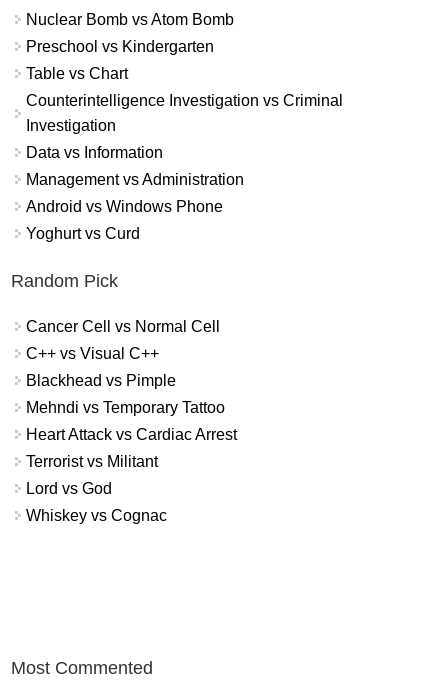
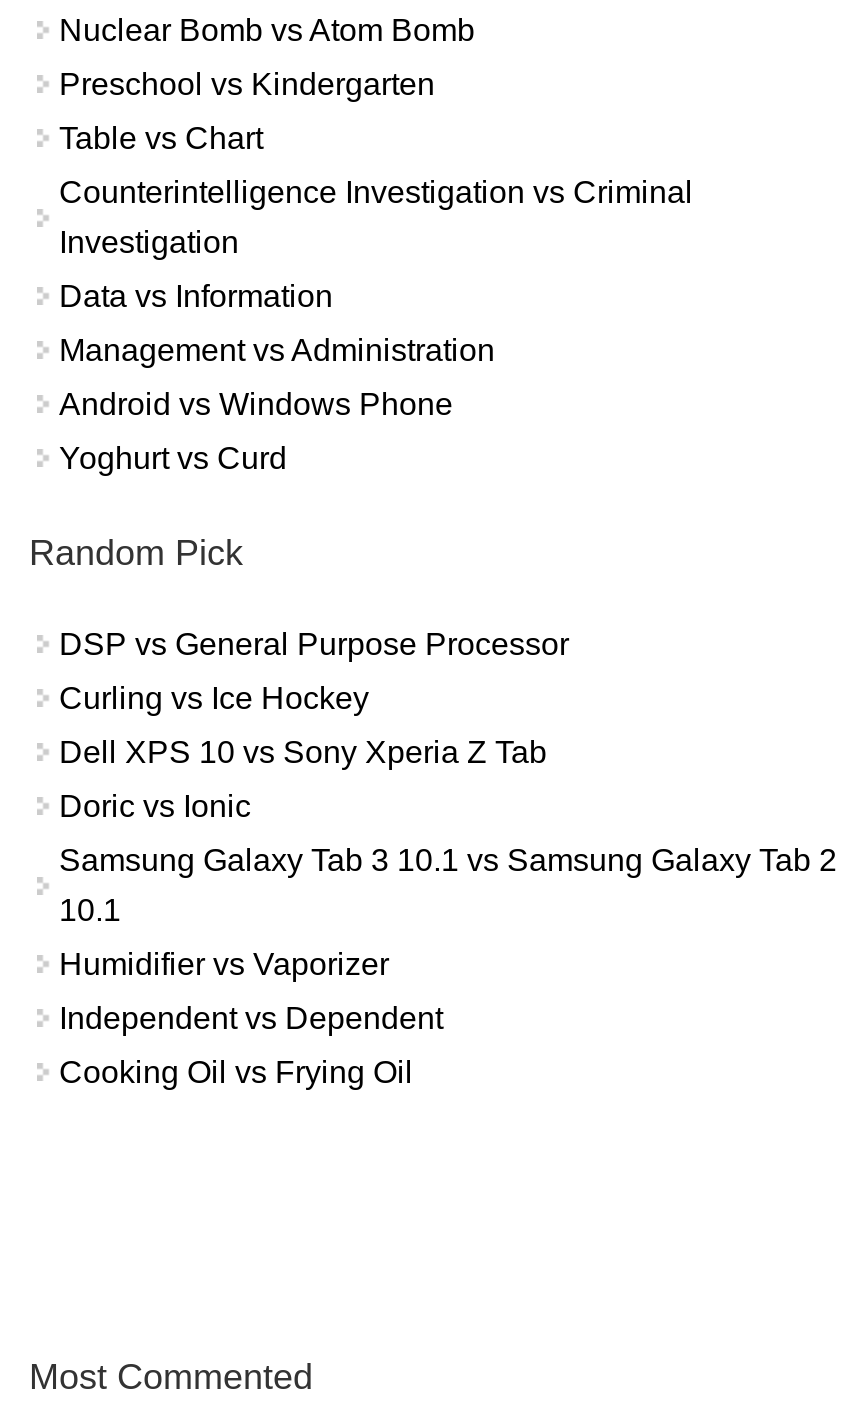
[26,318,237,524] Cancer Cell vs Normal Cell | C++ vs Visual C++ | Blackhead vs Pimple | Mehndi vs Temporary Tattoo | Heart Attack vs Cardiac Arrest | Terrorist vs Militant | Lord vs God | Whiskey vs Cognac -> [59,627,837,1089] DSP vs General Purpose Processor | Curling vs Ice Hockey | Dell XPS 10 vs Sony Xperia Z Tab | Doric vs Ionic | Samsung Galaxy Tab 3 10.1 vs Samsung Galaxy Tab 2 | 10.1 | Humidifier vs Vaporizer | Independent vs Dependent | Cooking Oil vs Frying Oil

